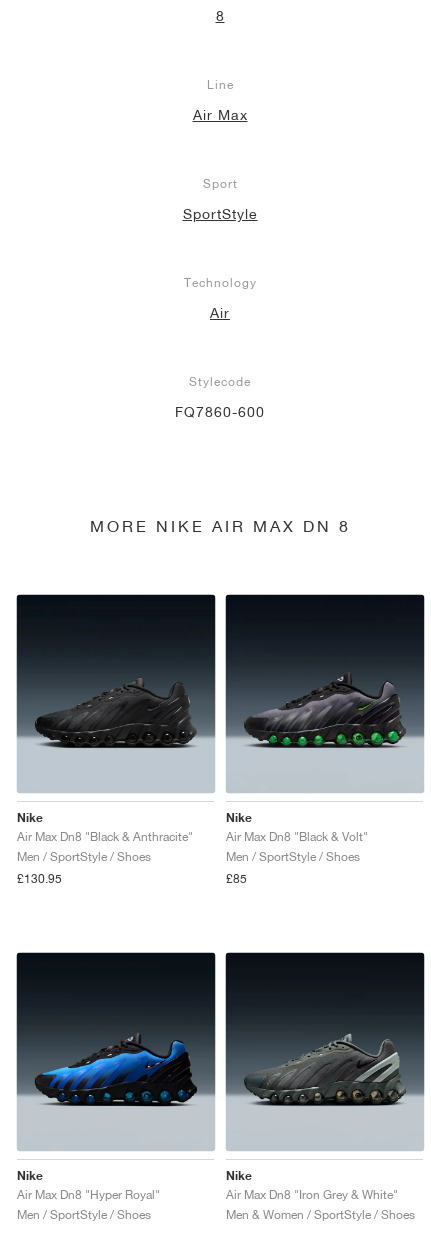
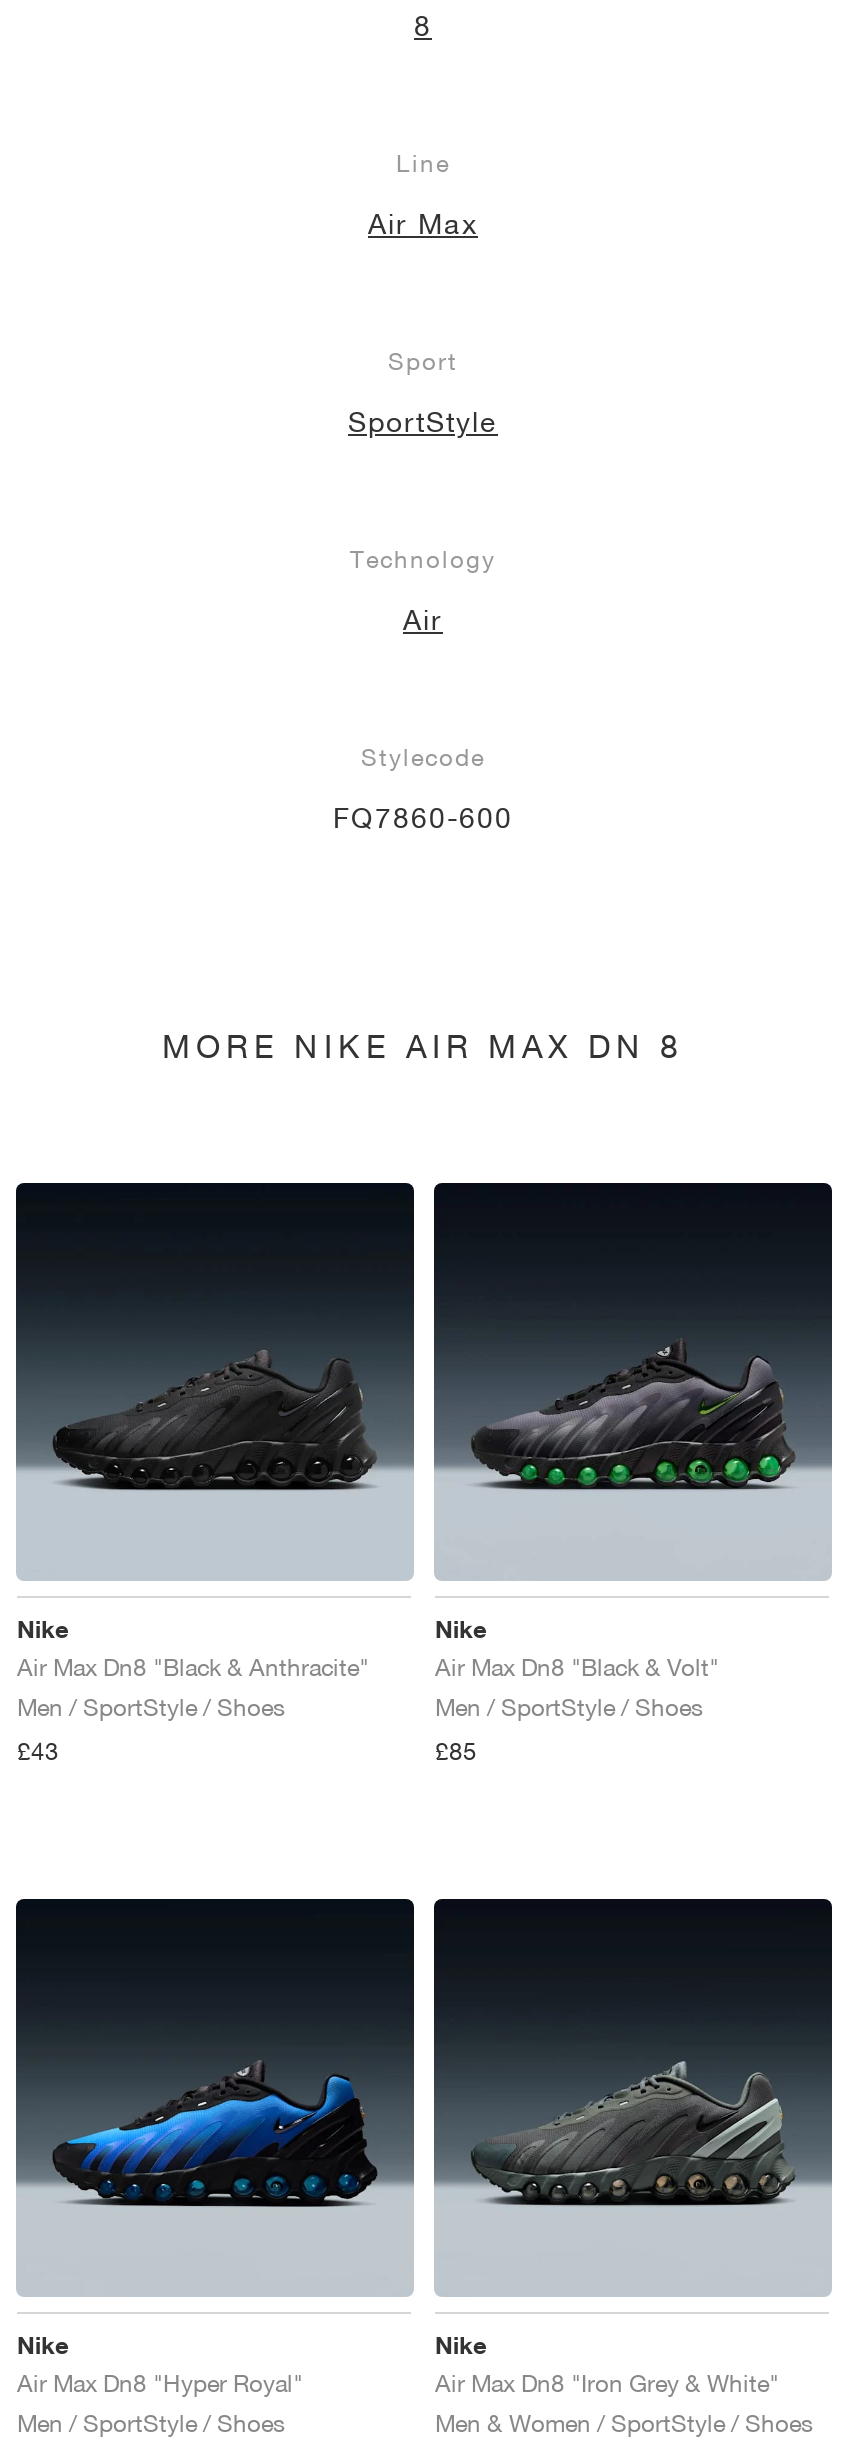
[17,871,62,886] £130.95 -> [17,1736,59,1766] £43

